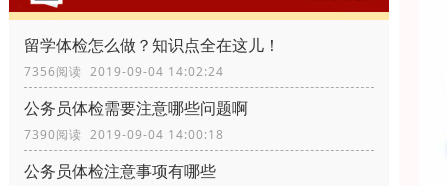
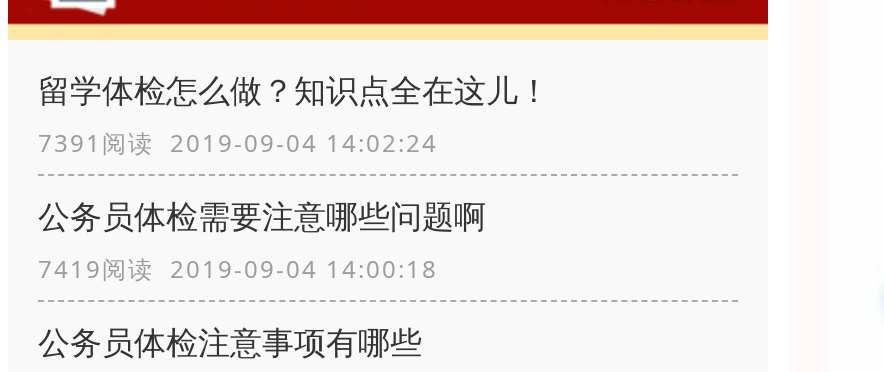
[24,63,224,80] 7356阅读 2019-09-04 14:02:24 -> [38,125,438,159] 7391阅读 2019-09-04 14:02:24
[24,126,224,143] 7390阅读 2019-09-04 14:00:18 -> [38,251,438,285] 7419阅读 2019-09-04 14:00:18

